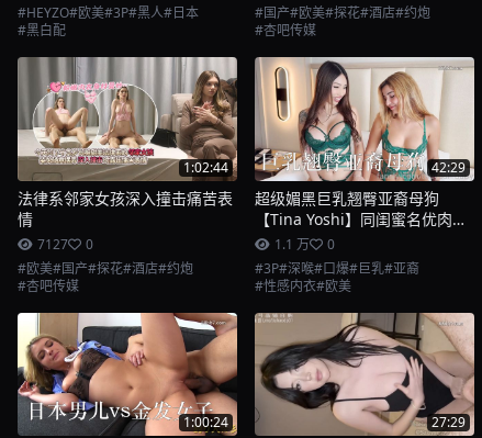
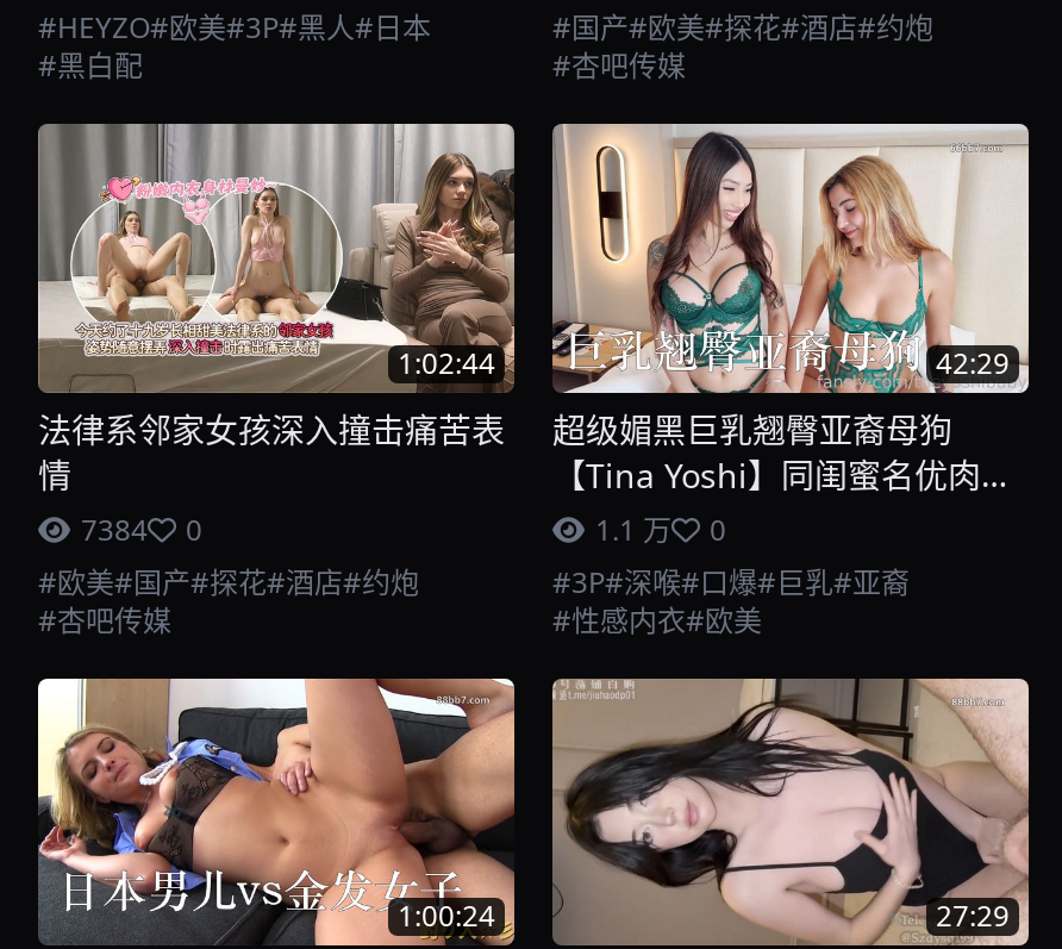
[37,234,93,253] 7127 0 -> [81,508,202,549] 7384 0

